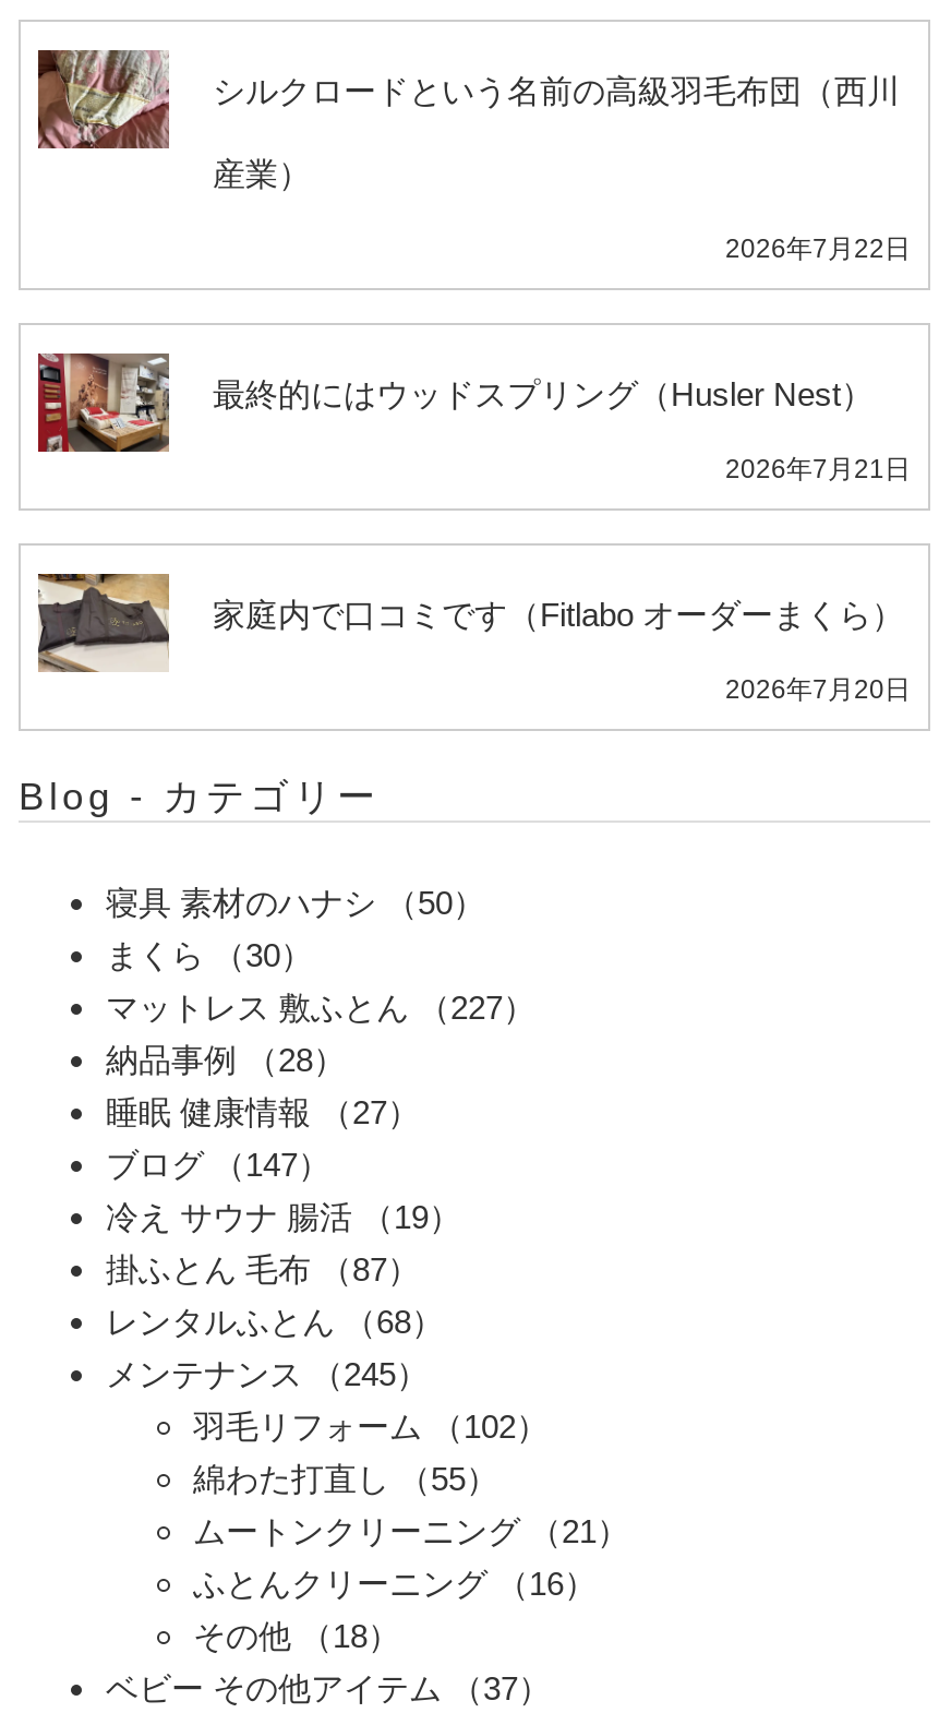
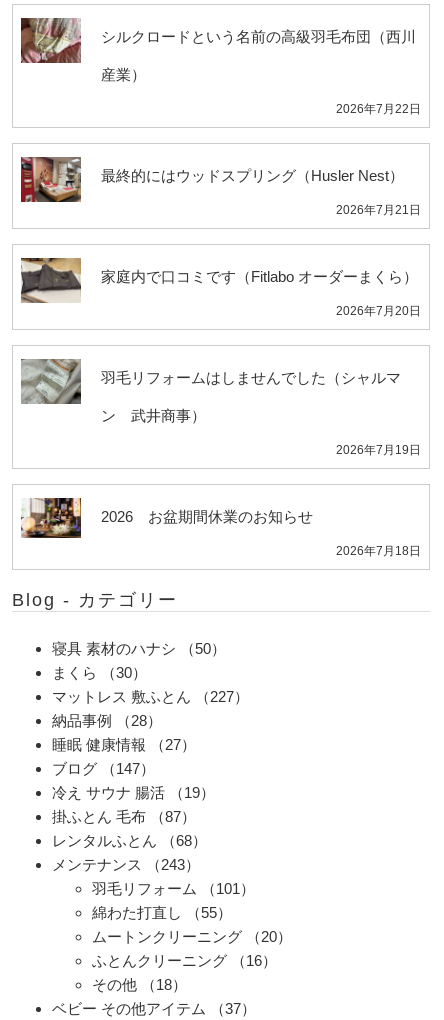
none -> [20,358,421,456] [image] | 羽毛リフォームはしませんでした（シャルマ | ン 武井商事） | 2026年7月19日
none -> [21,497,421,557] [image] | 2026 お盆期間休業のお知らせ | 2026年7月18日
[106,1354,429,1391] メンテナンス（245） -> [52,855,200,872] メンテナンス（243）
[193,1406,549,1444] 羽毛リフォーム（102） -> [92,879,255,896] 羽毛リフォーム（101）
[193,1511,629,1548] ムートンクリーニング（21） -> [92,927,292,944] ムートンクリーニング（20）

